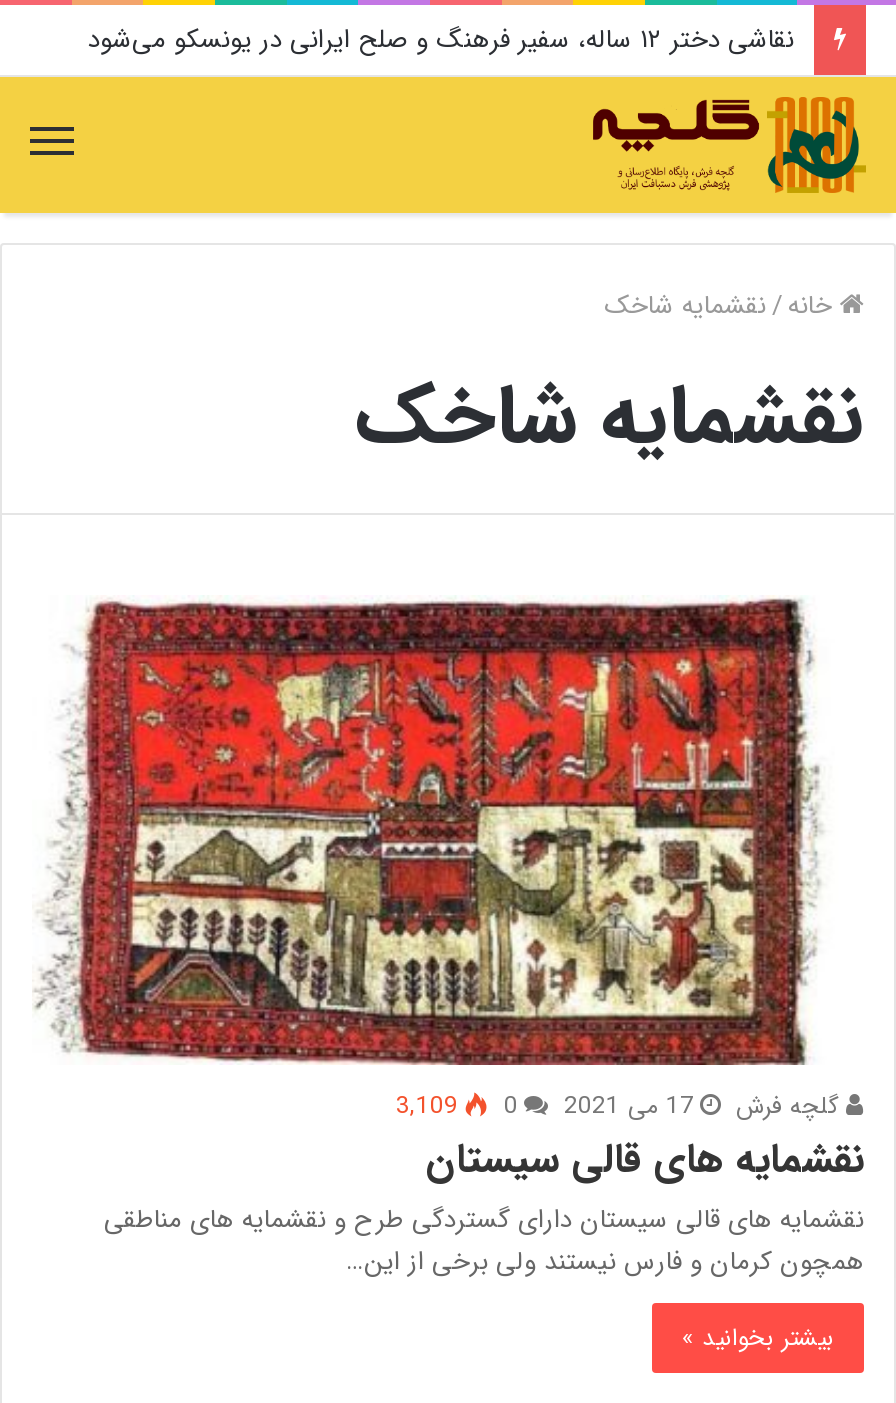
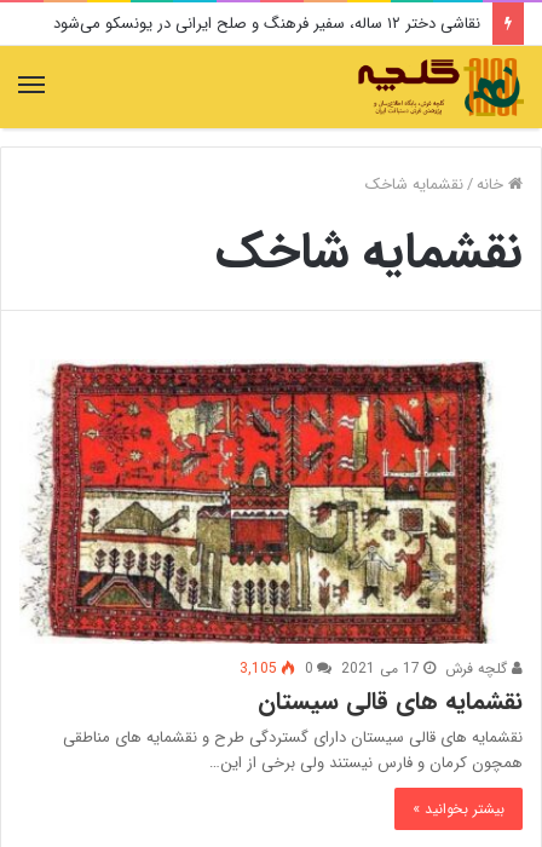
[396,1086,518,1124] 3,109 0 -> [240,656,313,679] 3,105 0

